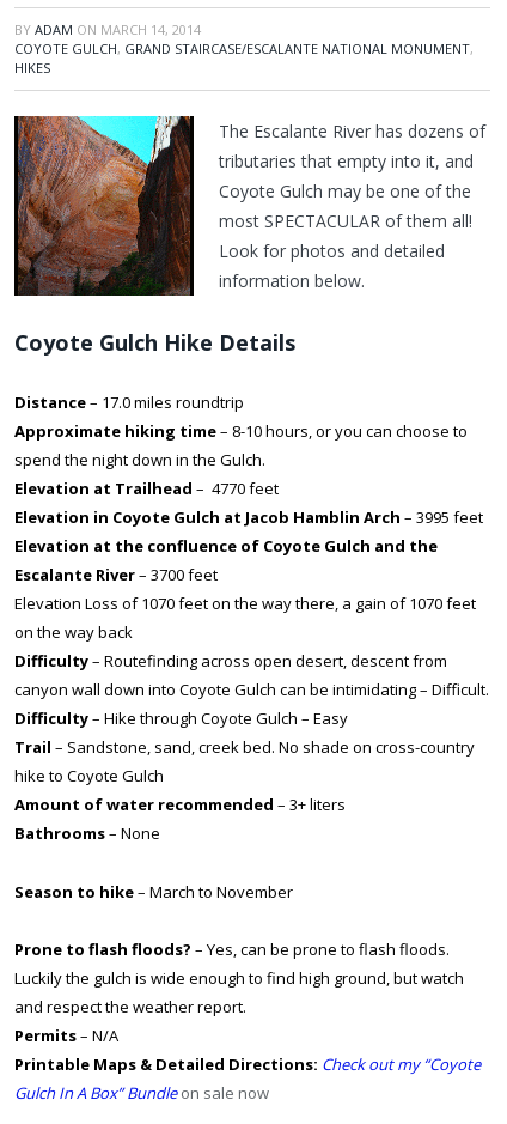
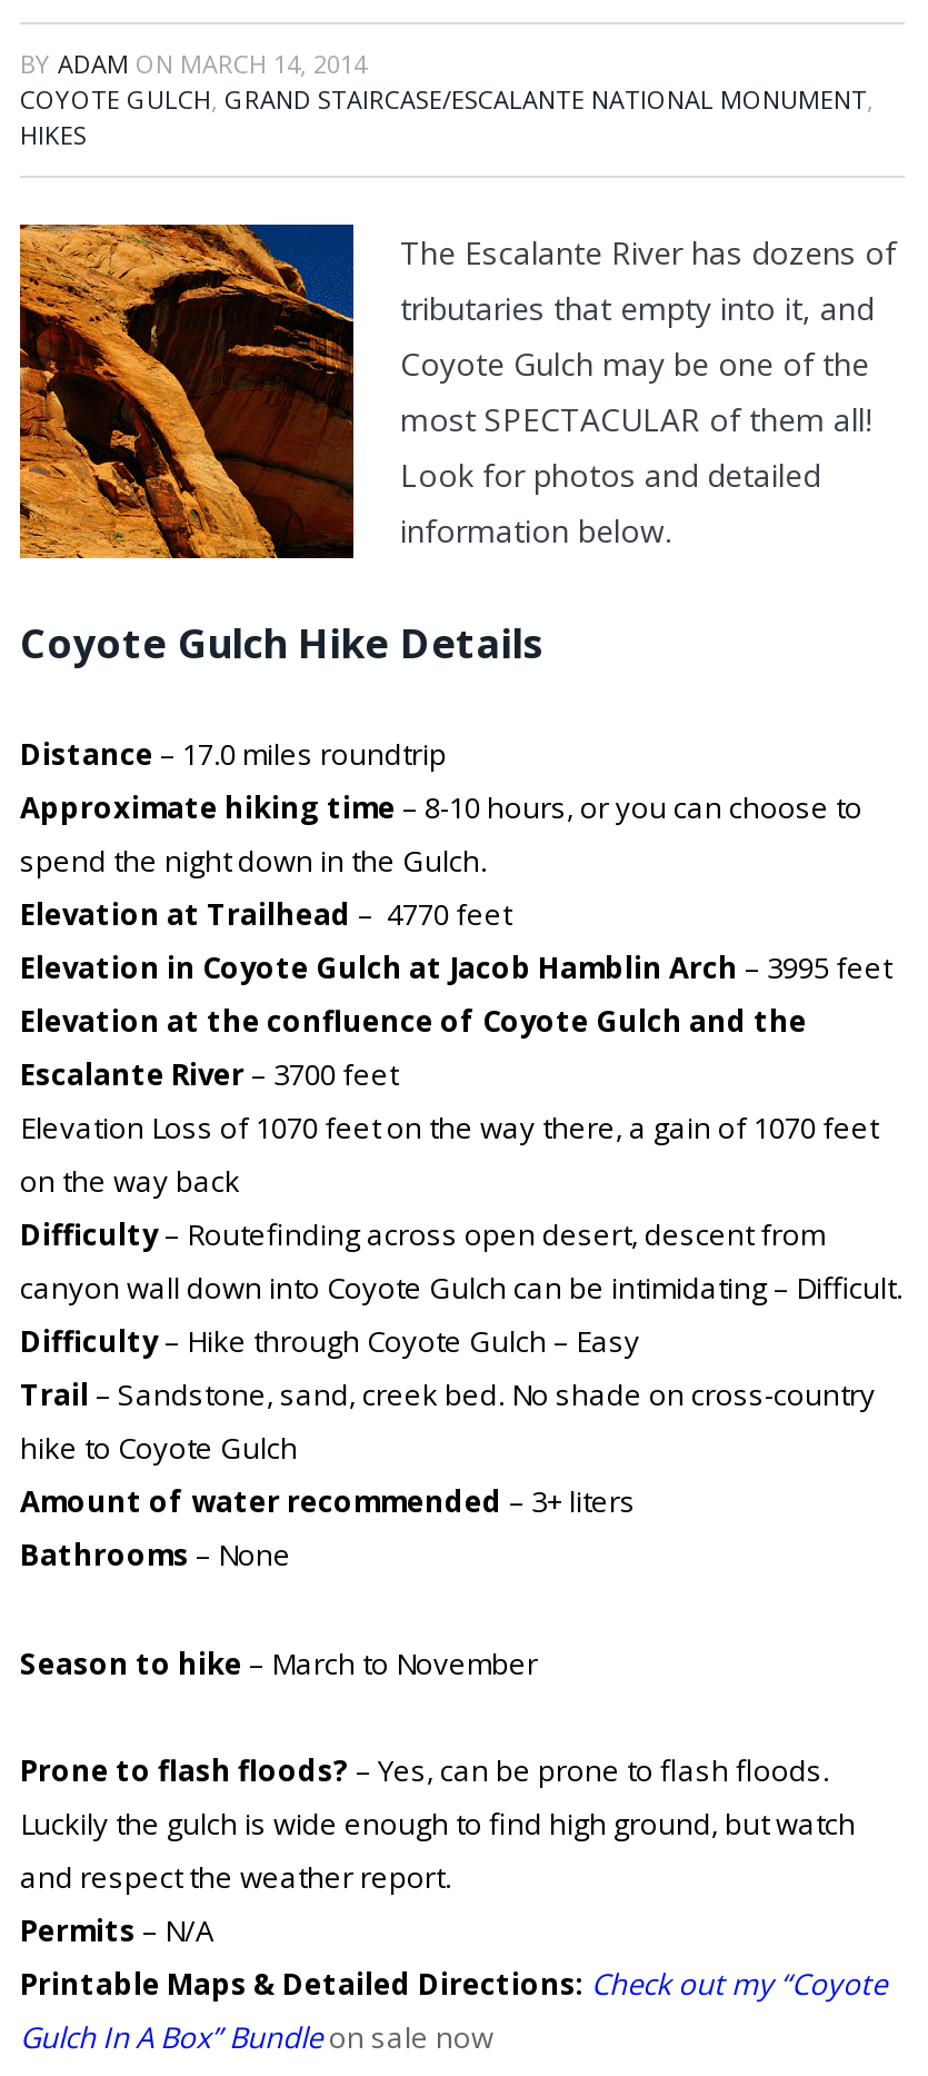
[13,115,195,297] [image] -> [18,222,356,560] [image]

